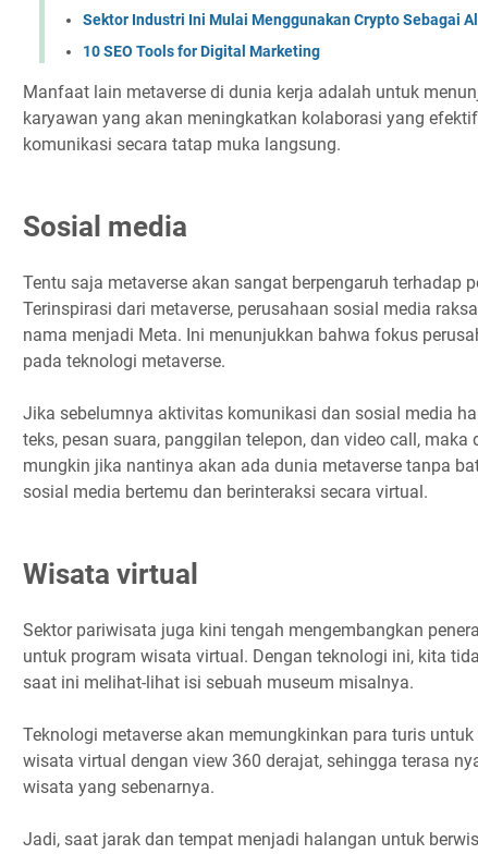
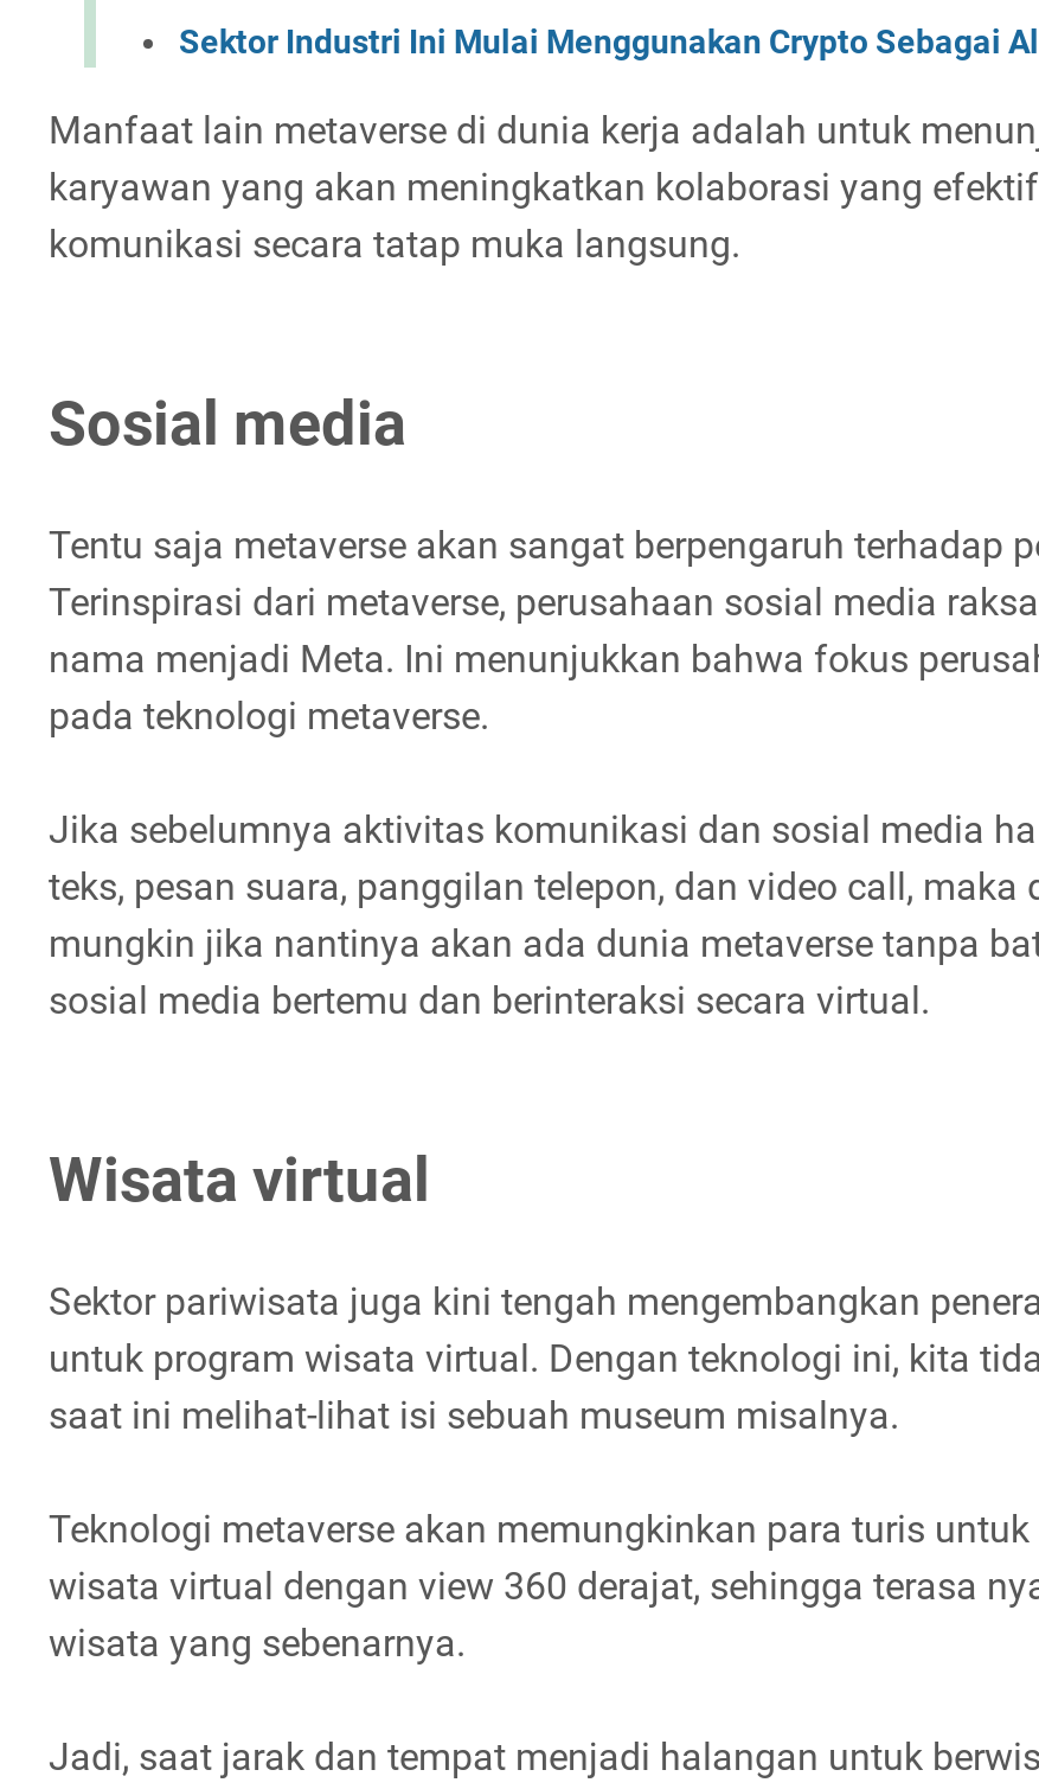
[83,43,320,60] 10 SEO Tools for Digital Marketing -> none

